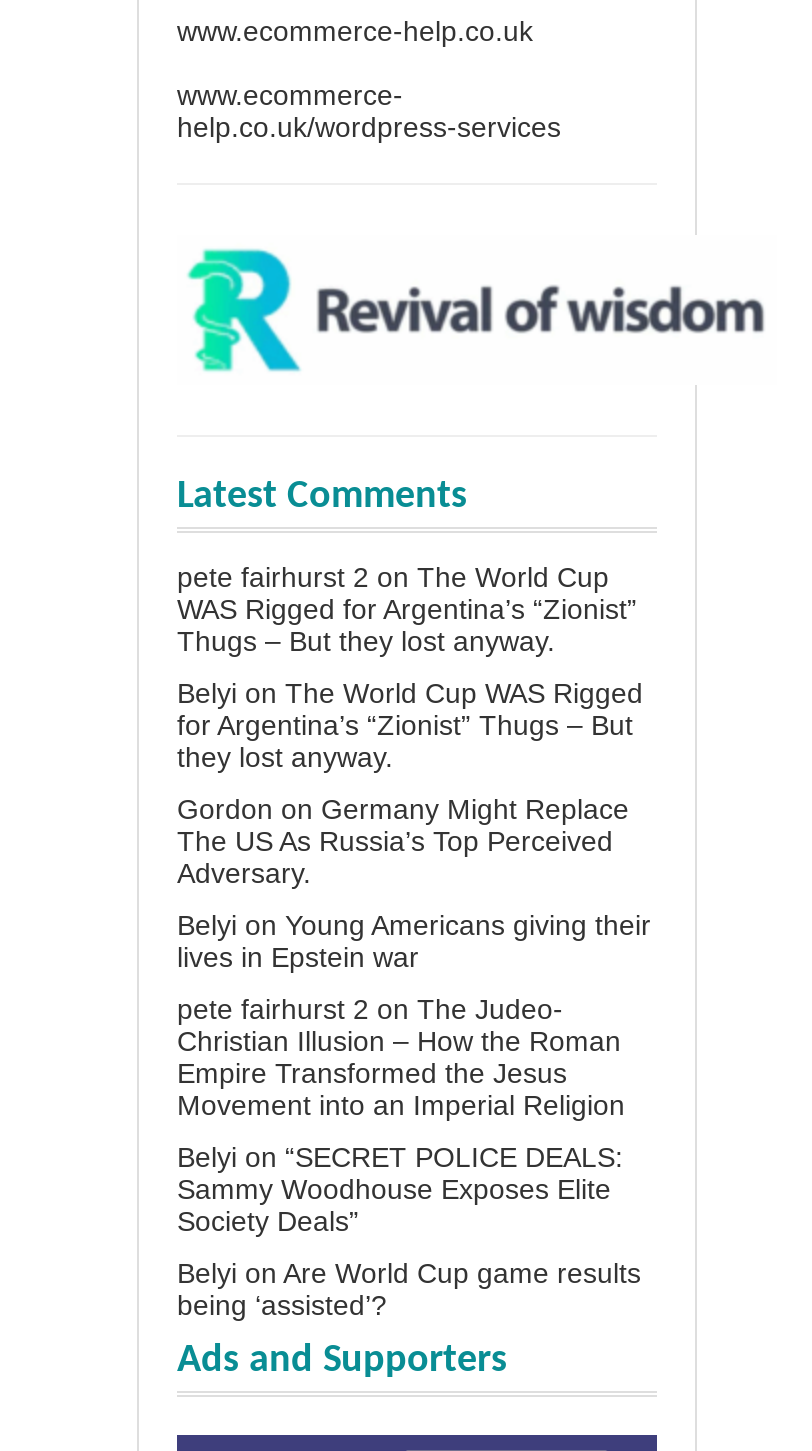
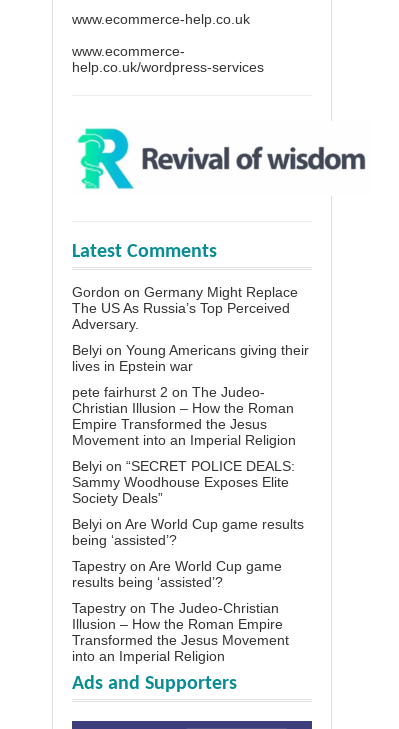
[177,561,643,773] pete fairhurst 2 on The World Cup | WAS Rigged for Argentina’s “Zionist” | Thugs – But they lost anyway. | Belyi on The World Cup WAS Rigged | for Argentina’s “Zionist” Thugs – But | they lost anyway. -> none
moved [177,793,651,1321] -> [72,284,309,548]: Gordon on Germany Might Replace | The US As Russia’s Top Perceived | Adversary. | ... | Belyi on Are World Cup game results | being ‘assisted’?
none -> [72,558,289,664] Tapestry on Are World Cup game | results being ‘assisted’? | Tapestry on The Judeo-Christian | Illusion – How the Roman Empire | Transformed the Jesus Movement | into an Imperial Religion

